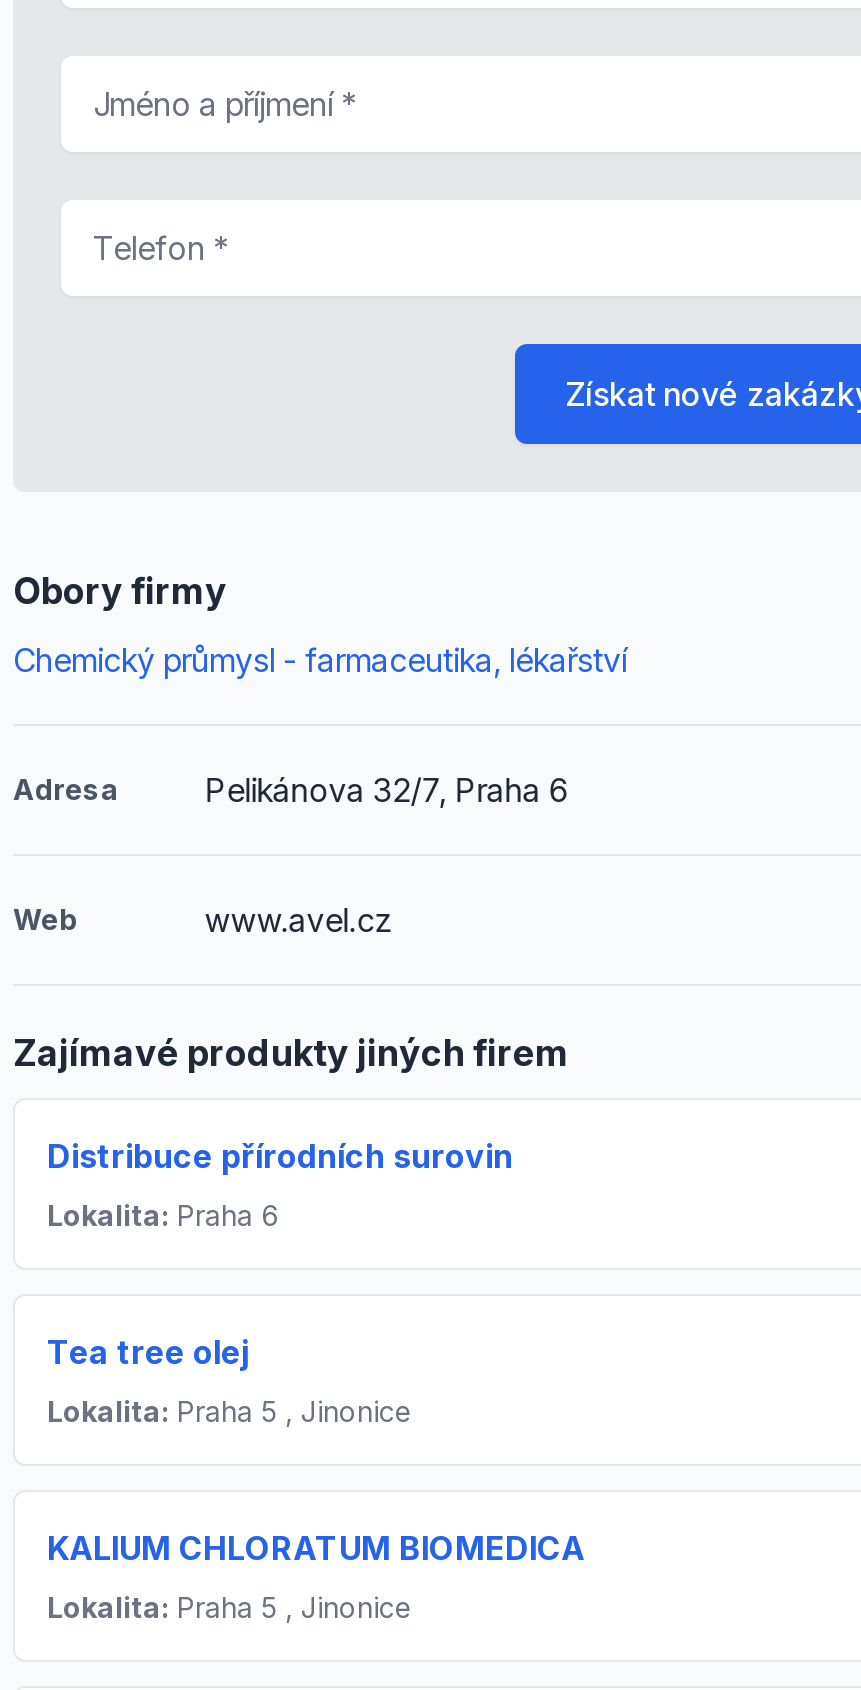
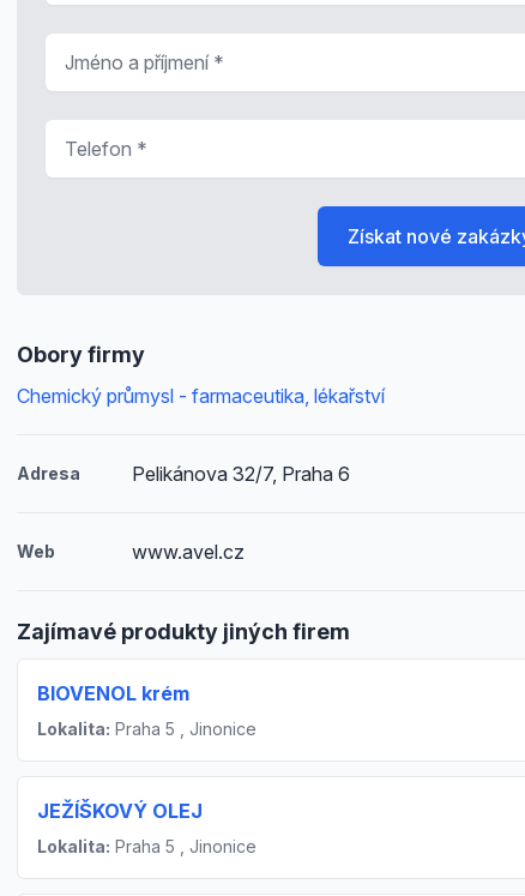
[47,1136,513,1372] Distribuce přírodních surovin | Lokalita: Praha 6 | Tea tree olej -> [37,681,189,705] BIOVENOL krém
[47,1528,585,1568] KALIUM CHLORATUM BIOMEDICA -> [37,799,203,823] JEŽÍŠKOVÝ OLEJ

